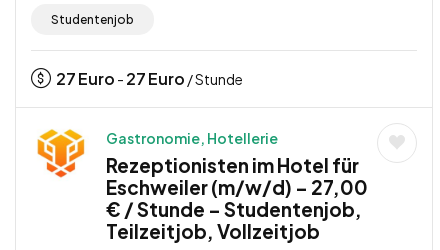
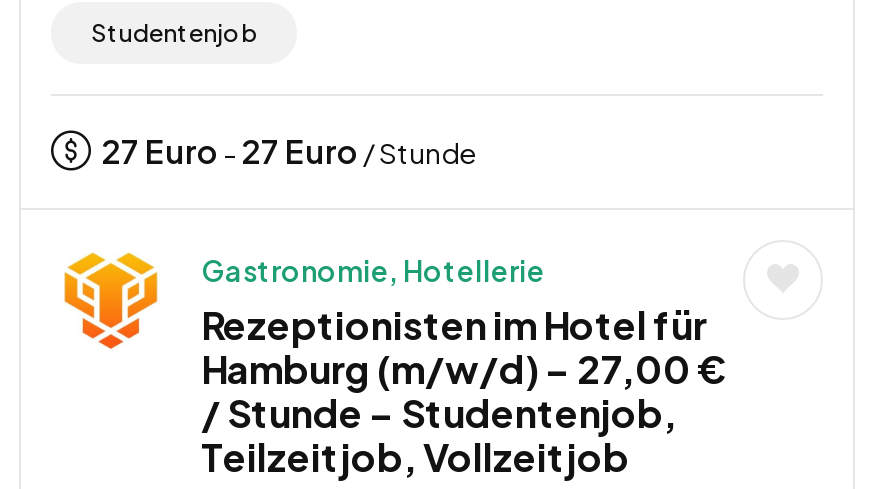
[106,175,368,221] Eschweiler (m/w/d) – 27,00 | € / Stunde – Studentenjob, -> [201,344,727,436] Hamburg (m/w/d) – 27,00 € | / Stunde – Studentenjob,

